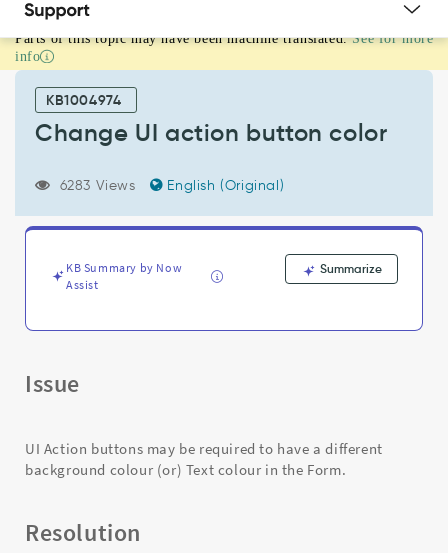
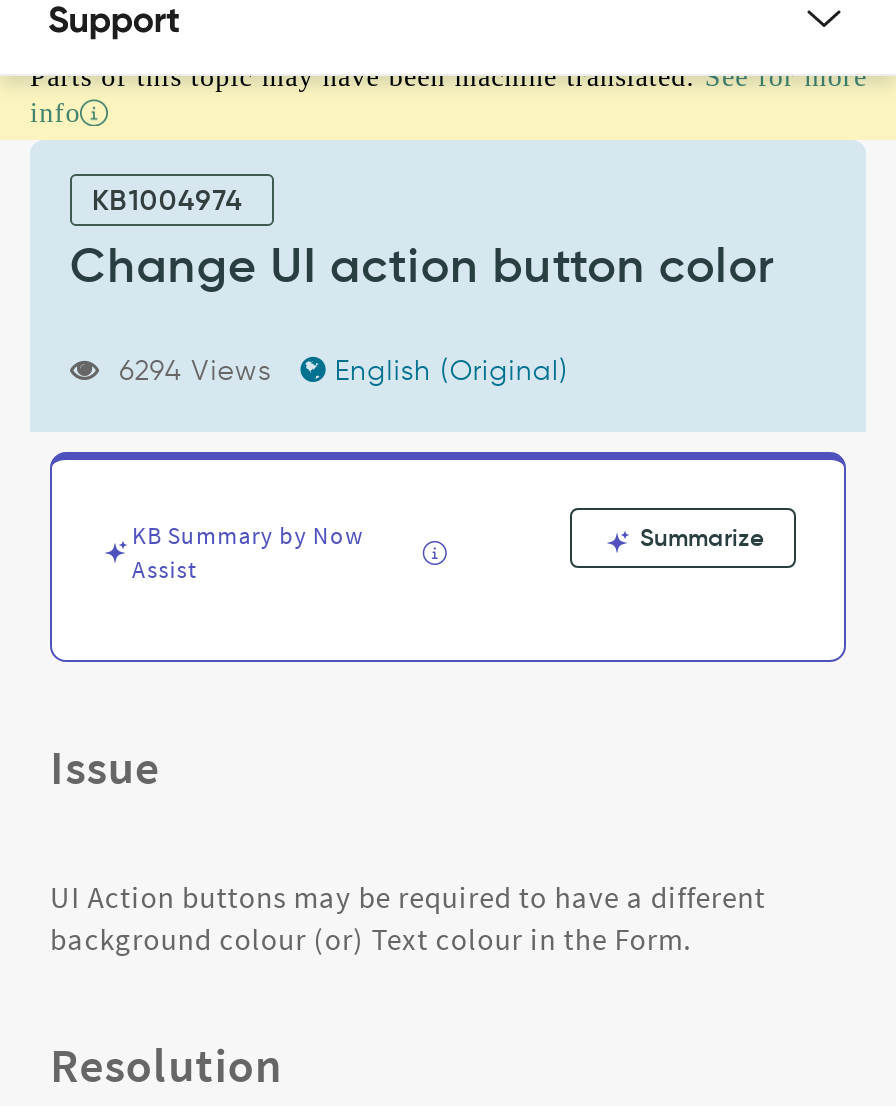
[55,177,140,194] 6283 Views -> [110,354,280,388] 6294 Views

